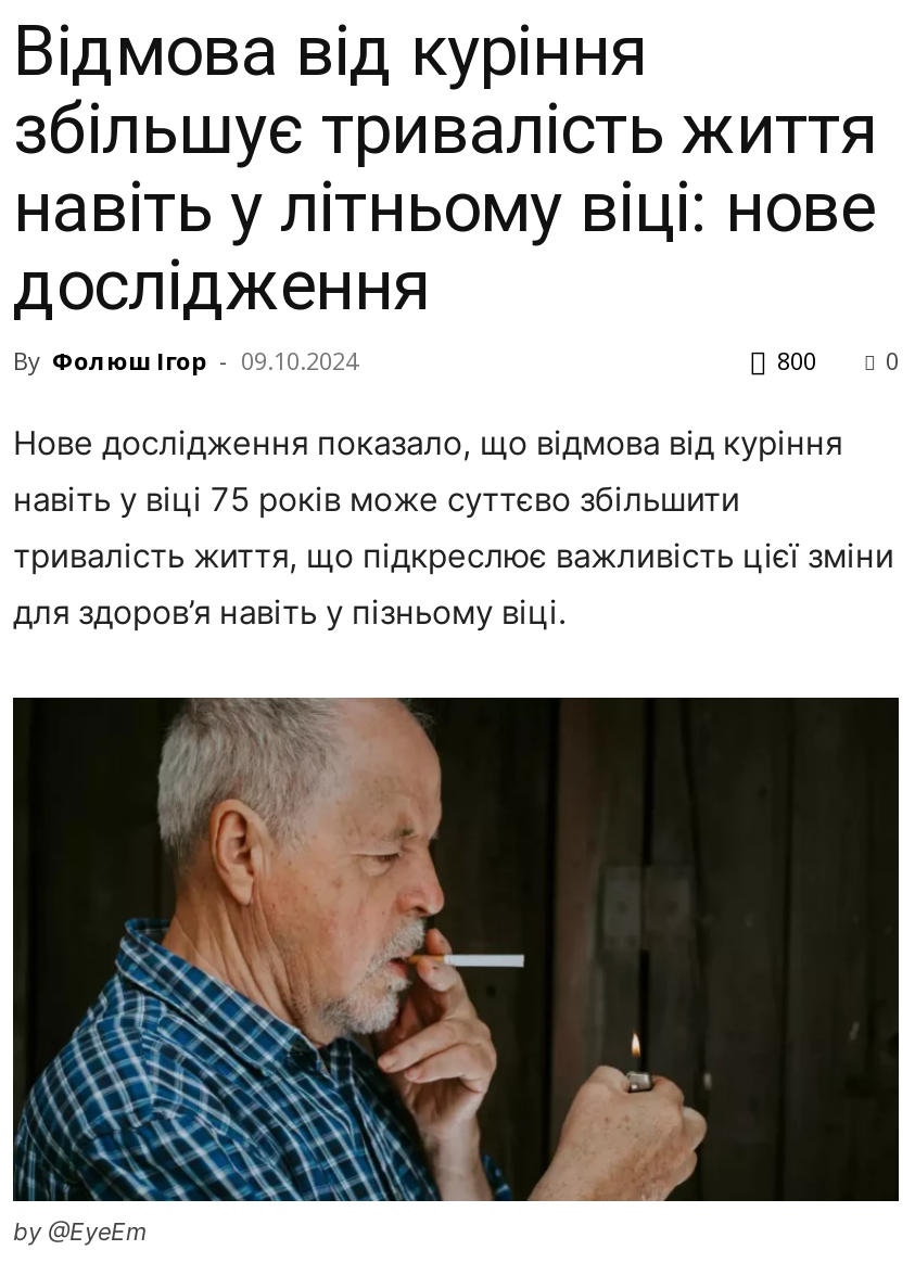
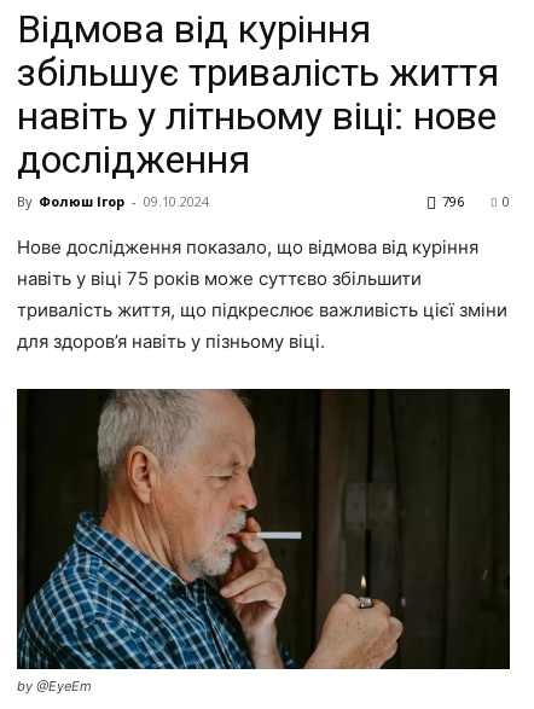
[777,344,816,377] 800 -> [442,192,464,210] 796

